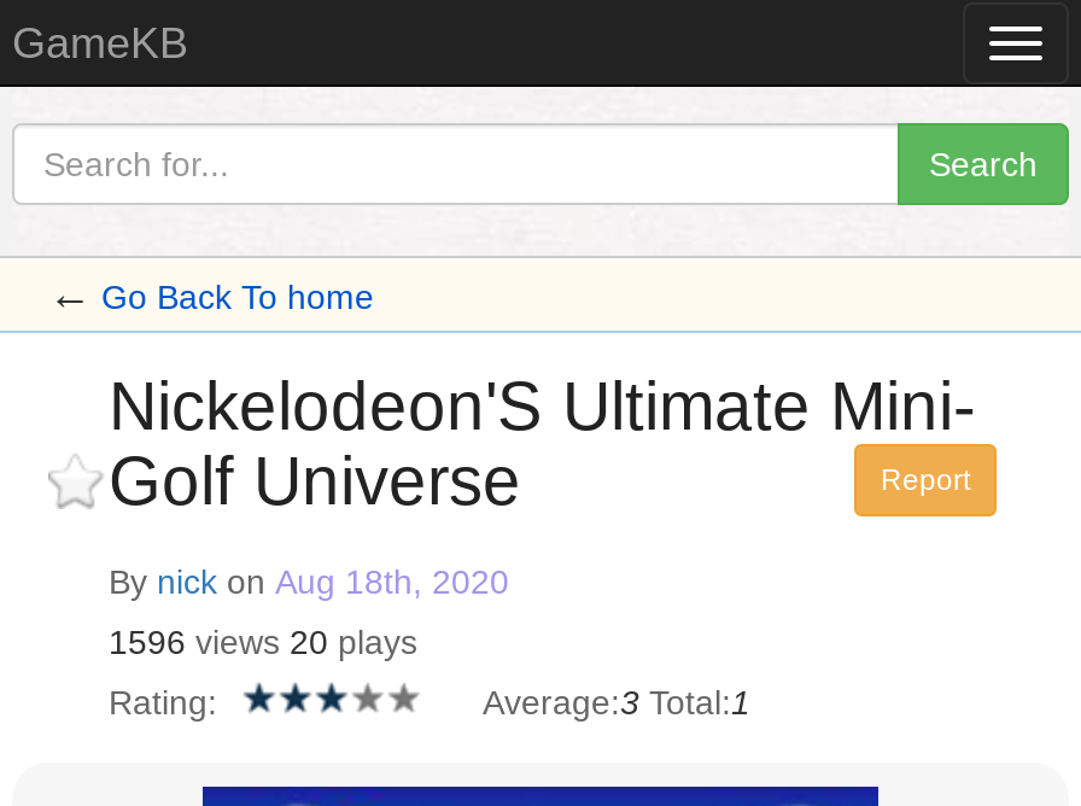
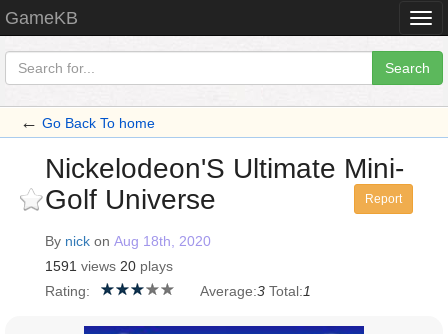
[109,623,417,661] 1596 views 20 plays -> [45,258,173,274] 1591 views 20 plays

